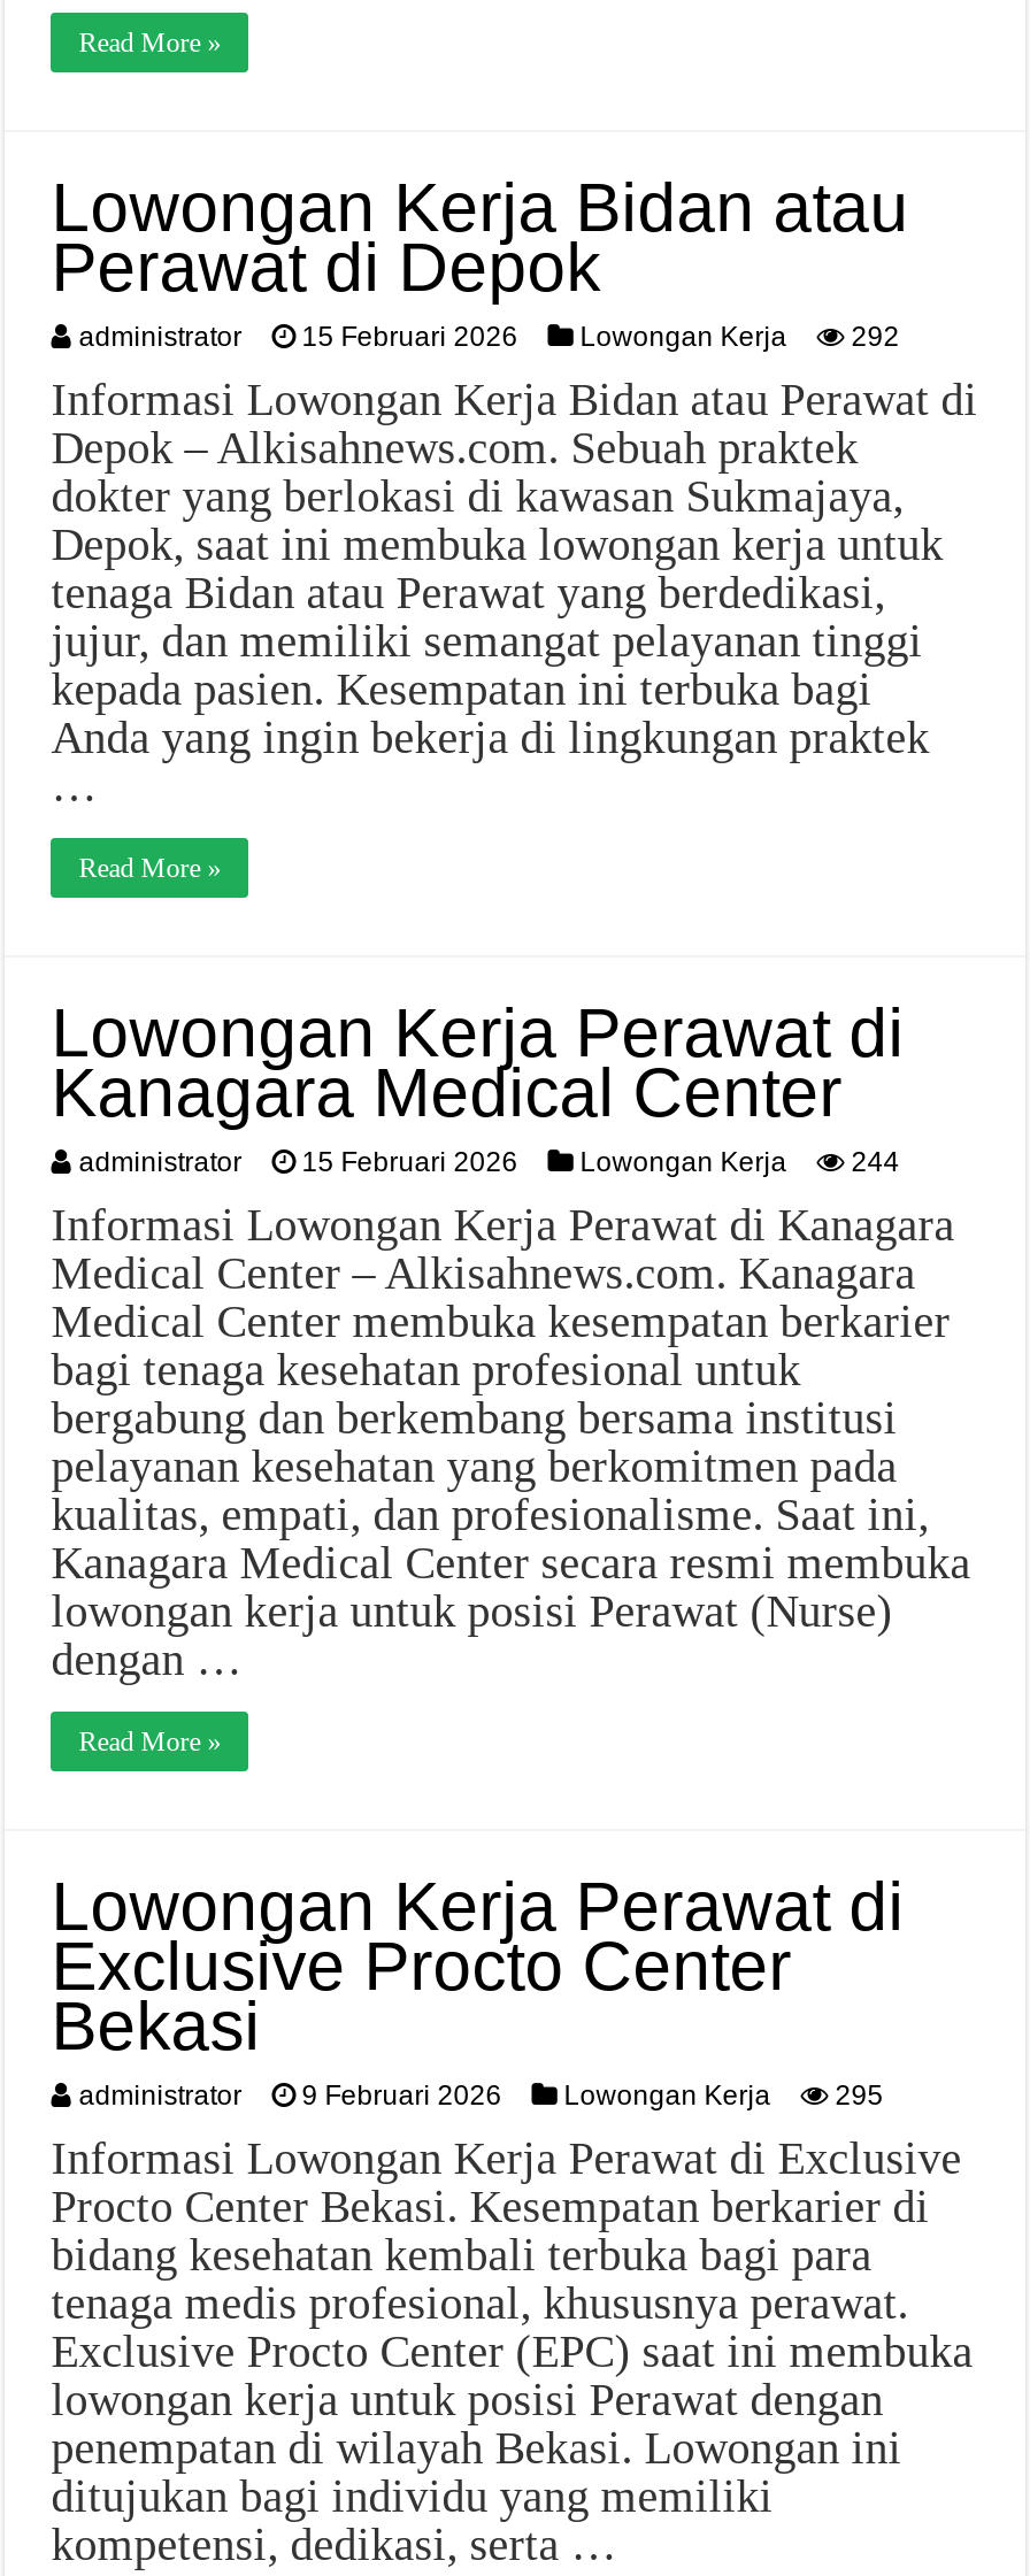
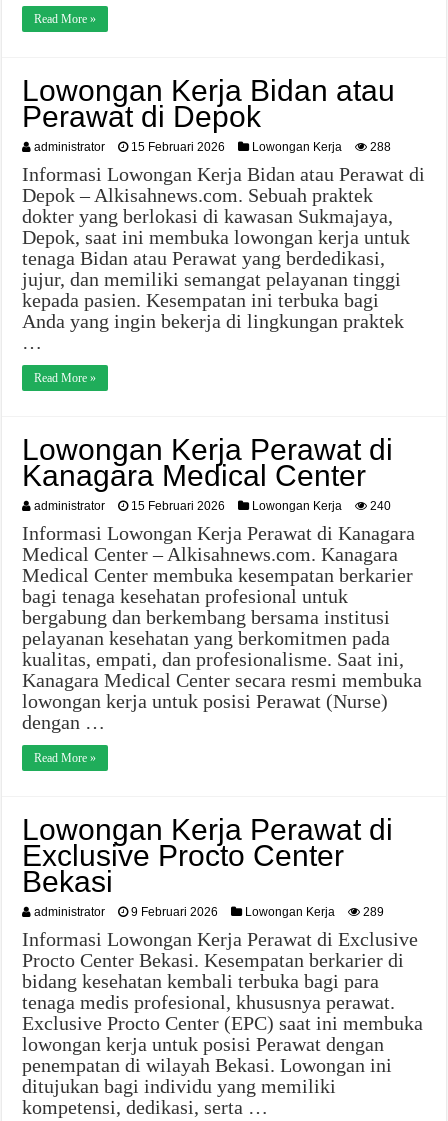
[79,320,899,352] administrator 15 Februari 2026 Lowongan Kerja 292 -> [34,139,391,153] administrator 15 Februari 2026 Lowongan Kerja 288
[79,1145,899,1177] administrator 15 Februari 2026 Lowongan Kerja 244 -> [34,498,391,512] administrator 15 Februari 2026 Lowongan Kerja 240
[79,2078,883,2110] administrator 9 Februari 2026 Lowongan Kerja 295 -> [34,904,384,918] administrator 9 Februari 2026 Lowongan Kerja 289

